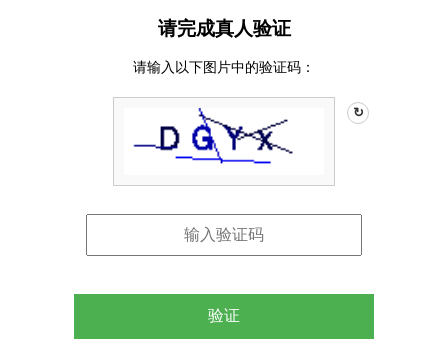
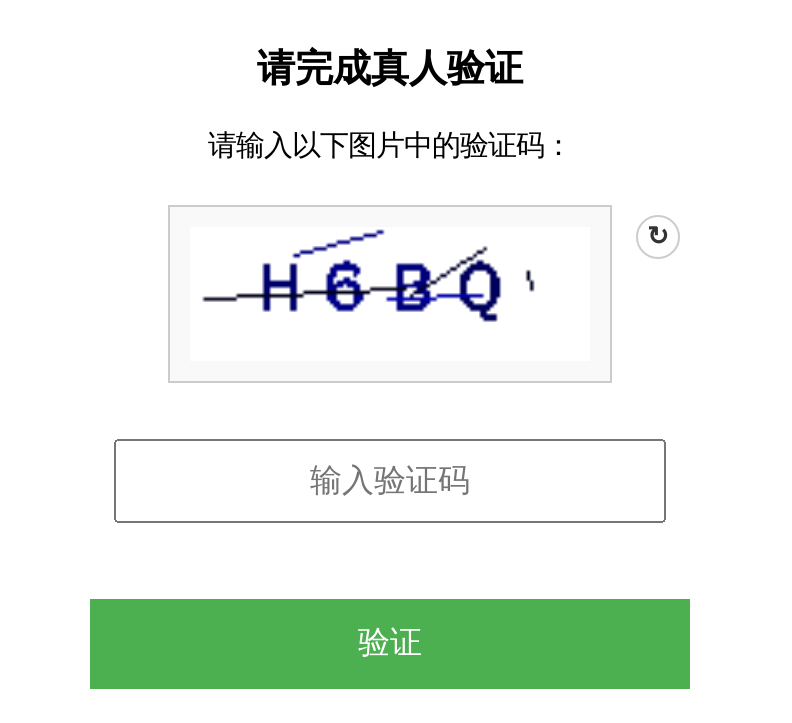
[131,107,296,165] [image] -> [202,227,536,339] [image]

